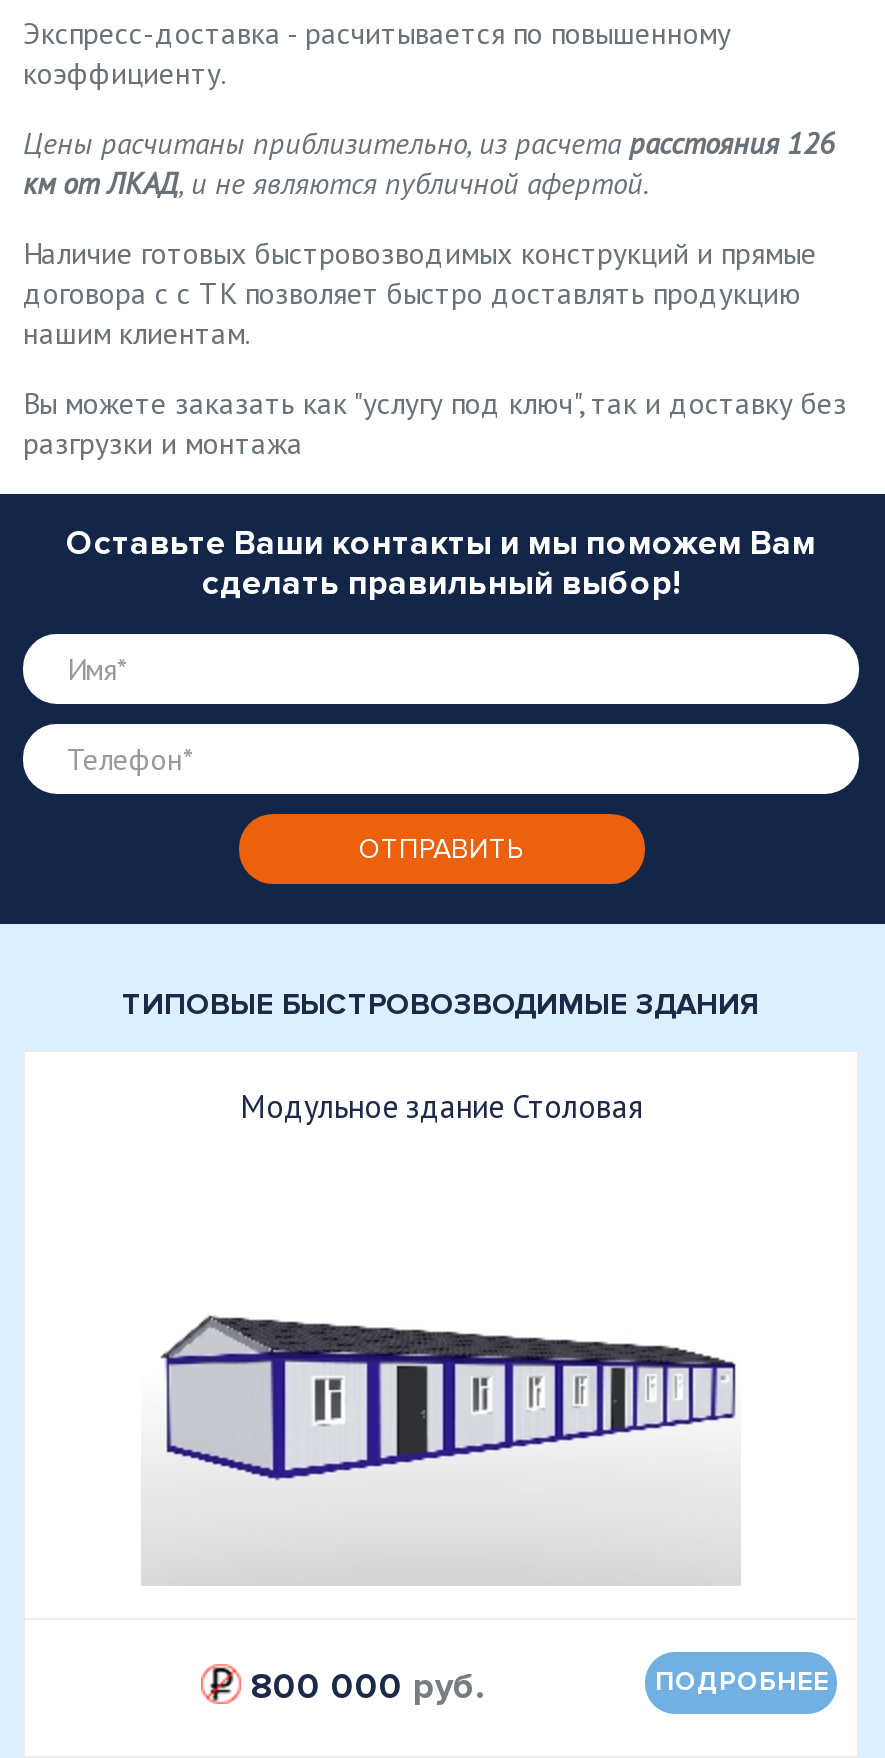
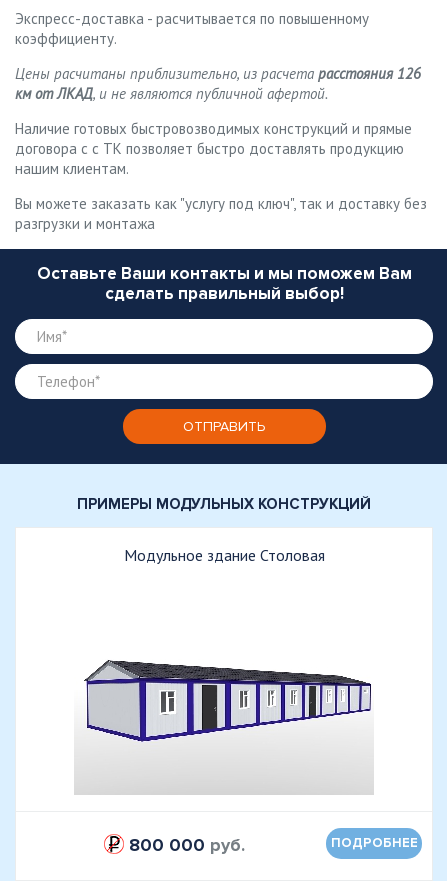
[122,986,760,1022] ТИПОВЫЕ БЫСТРОВОЗВОДИМЫЕ ЗДАНИЯ -> [77,495,371,513] ПРИМЕРЫ МОДУЛЬНЫХ КОНСТРУКЦИЙ

